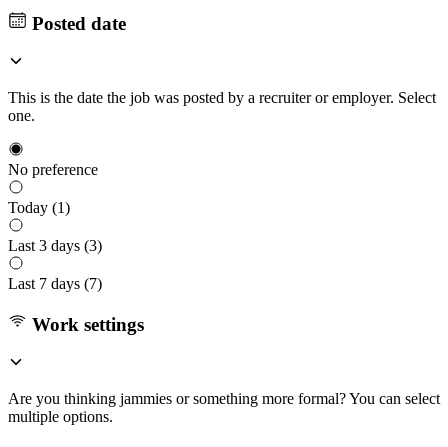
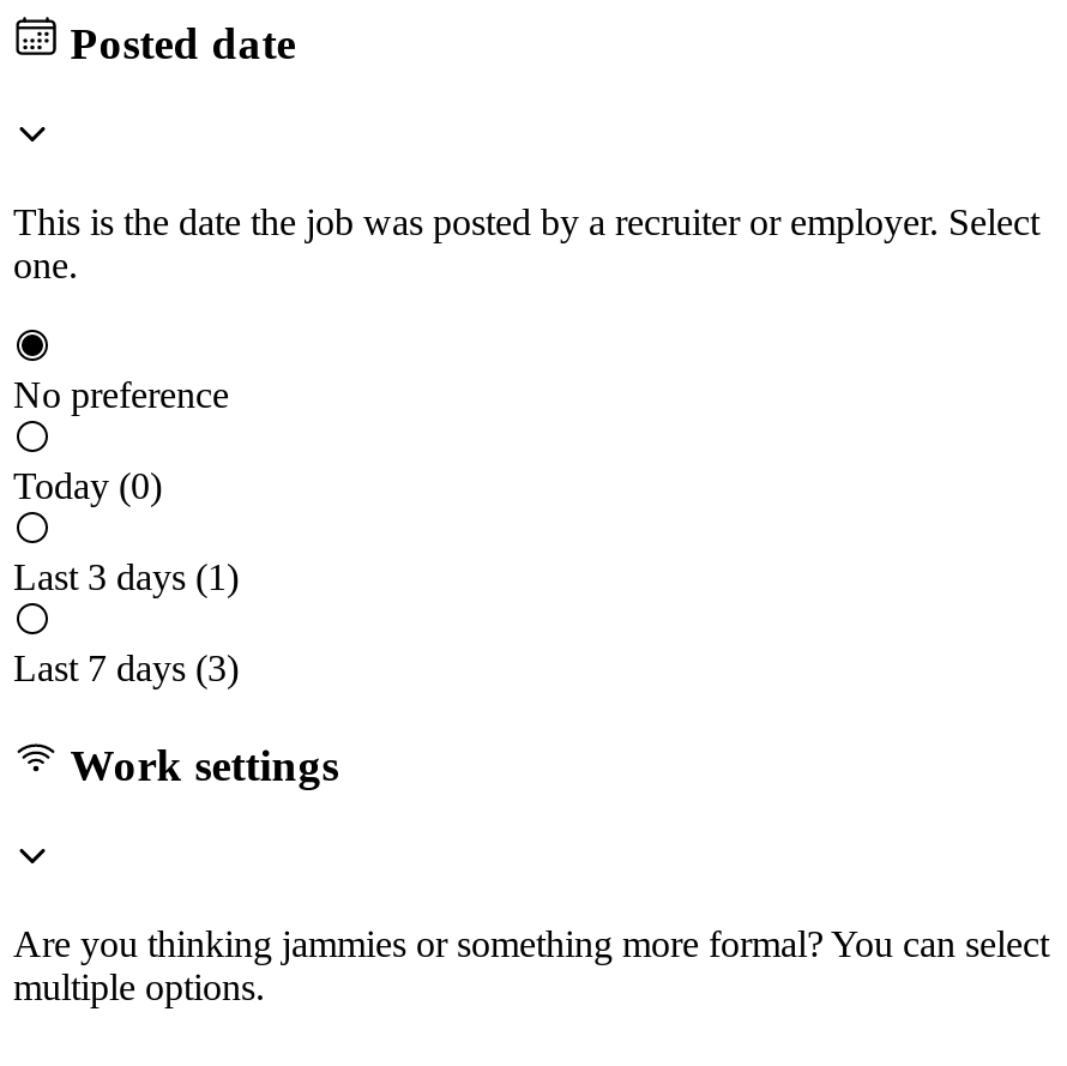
[8,199,70,216] Today (1) -> [13,465,162,506] Today (0)
[8,237,102,254] Last 3 days (3) -> [13,556,239,597] Last 3 days (1)
[8,275,102,292] Last 7 days (7) -> [13,648,239,688] Last 7 days (3)

